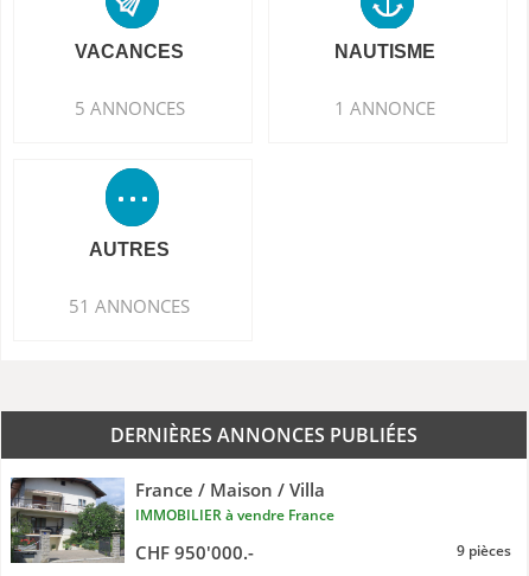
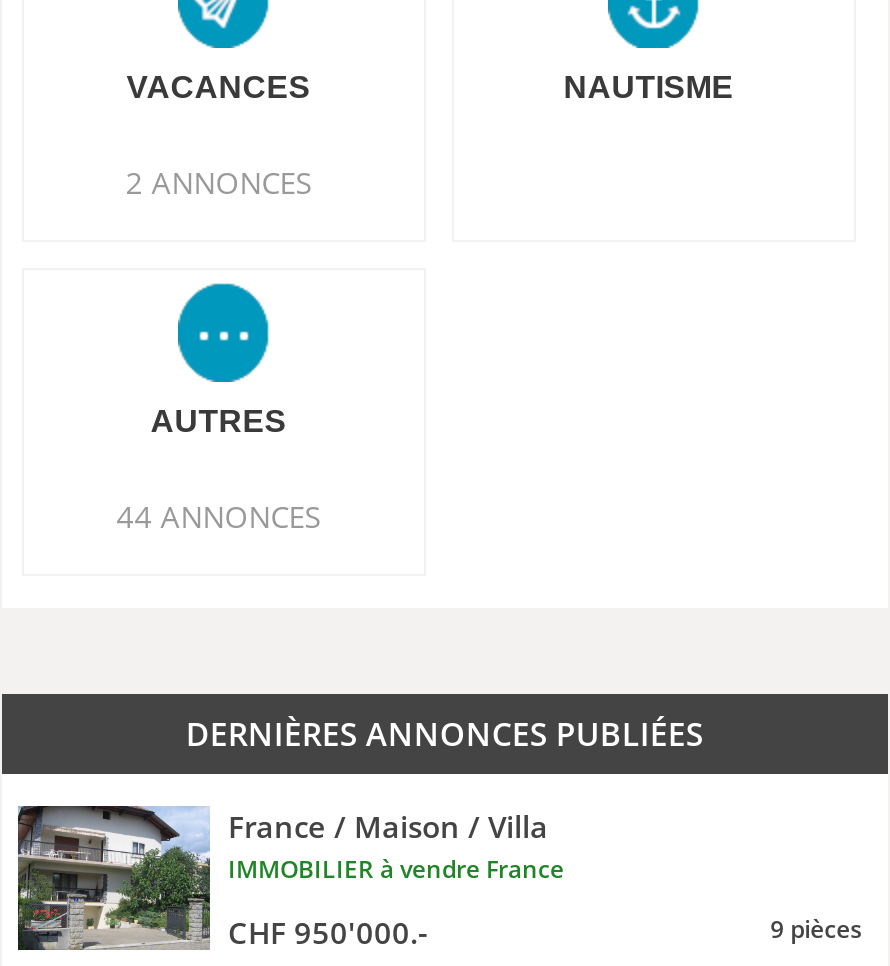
[74,96,185,120] 5 ANNONCES -> [126,162,312,202] 2 ANNONCES
[334,96,435,120] 1 ANNONCE -> none
[69,294,190,318] 51 ANNONCES -> [117,496,321,536] 44 ANNONCES

